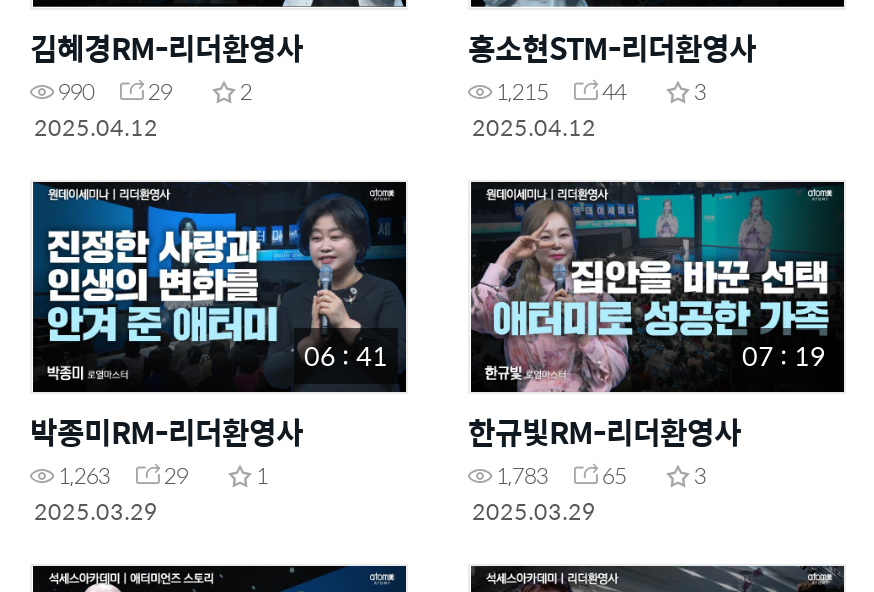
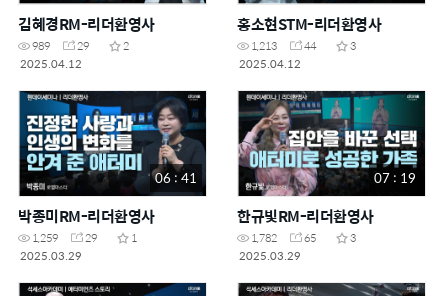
[58,74,252,108] 990 29 2 -> [32,37,129,54] 989 29 2
[496,74,706,108] 1,215 44 3 -> [251,37,356,54] 1,213 44 3
[58,459,268,493] 1,263 29 1 -> [32,229,137,246] 1,259 29 1
[496,459,706,493] 1,783 65 3 -> [251,229,356,246] 1,782 65 3

